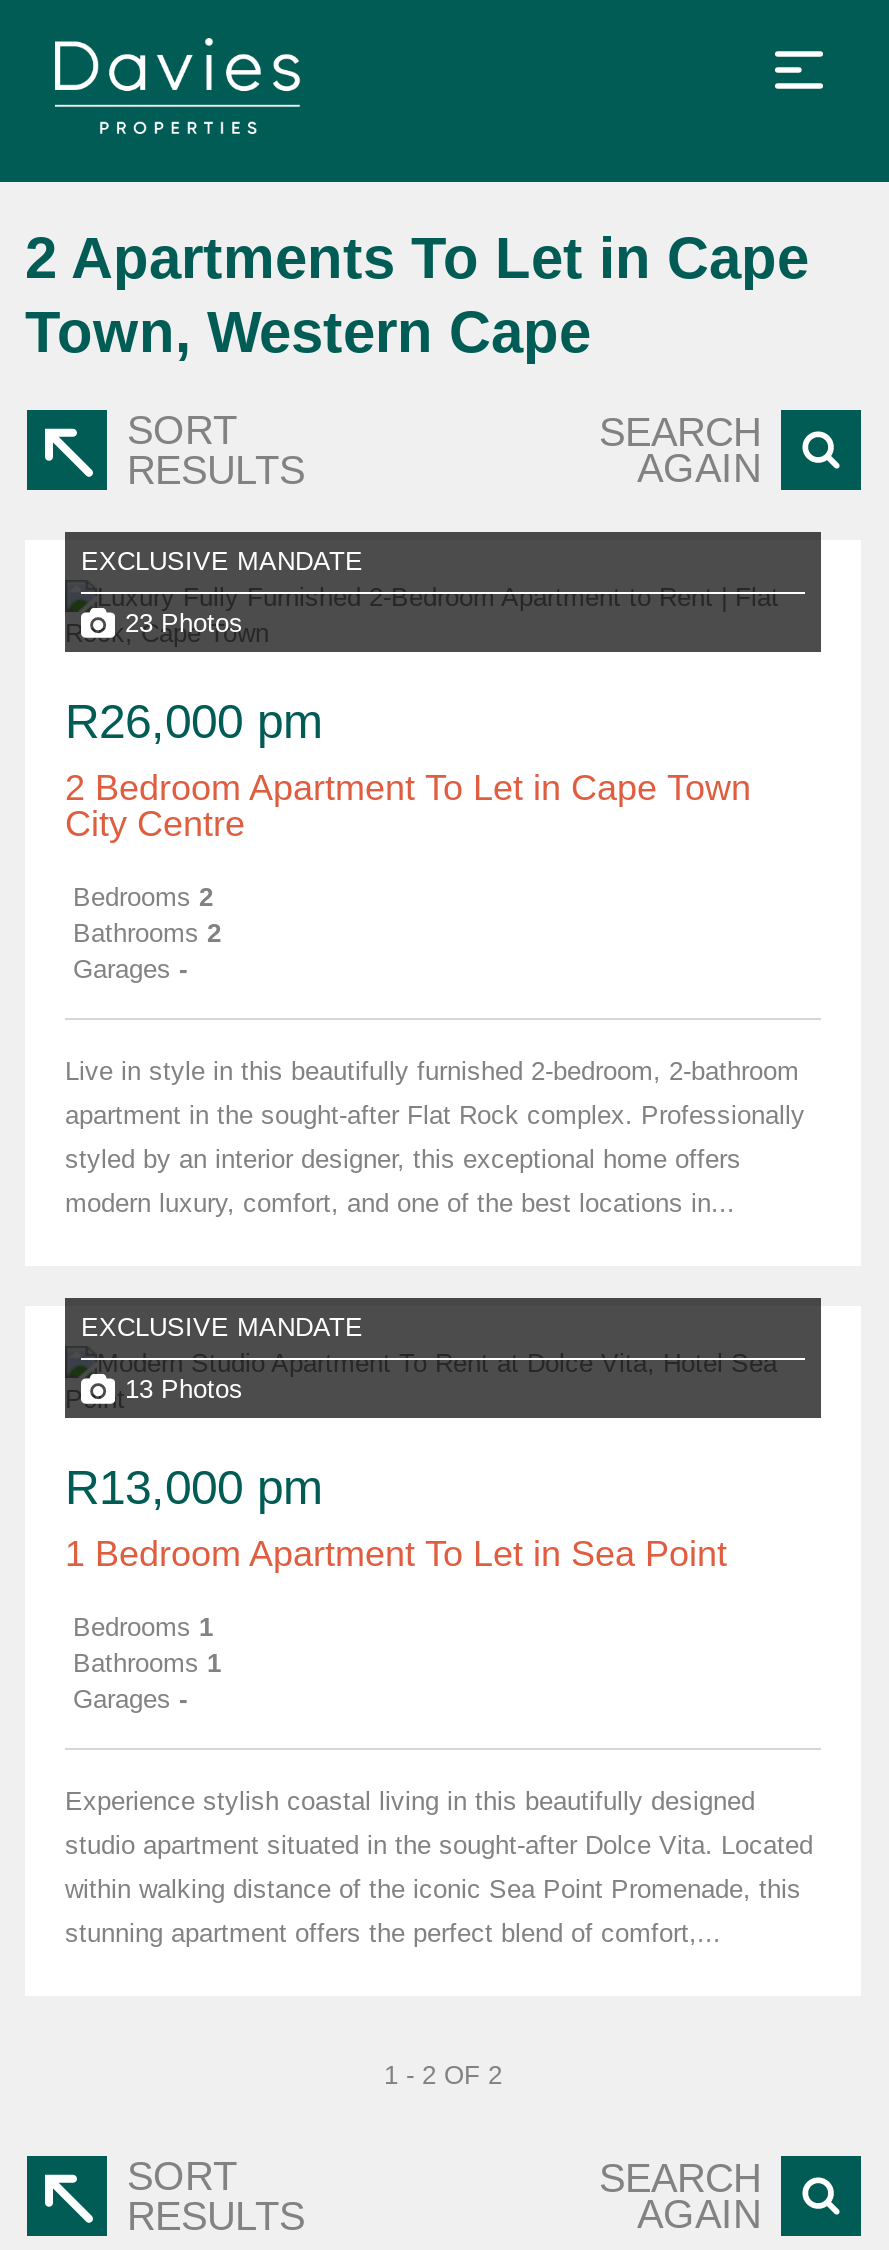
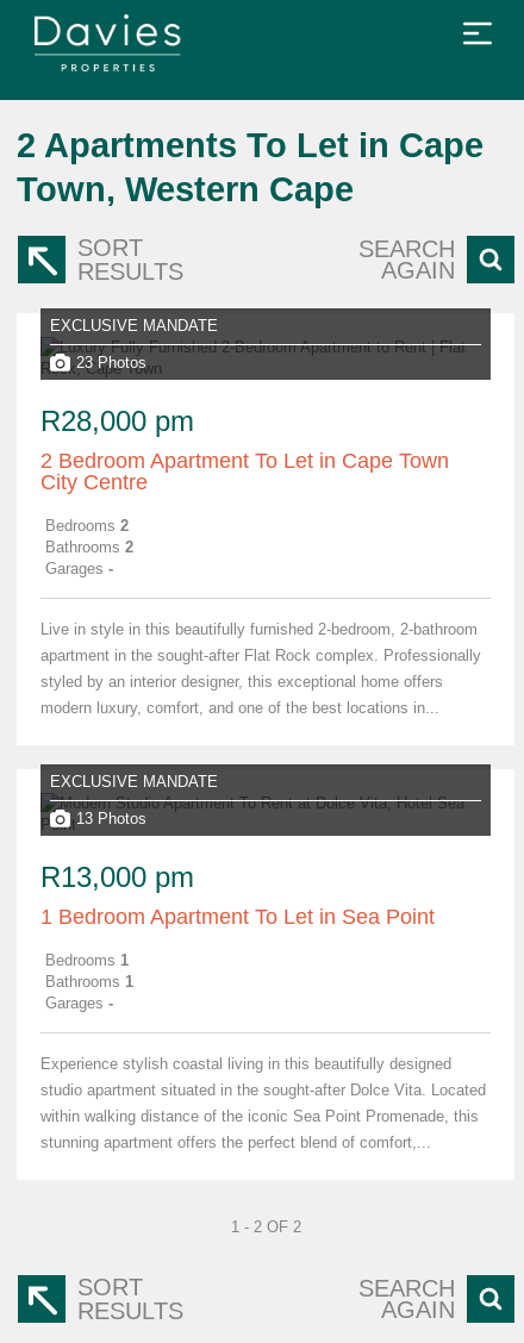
[65,694,323,748] R26,000 pm -> [40,405,194,437] R28,000 pm

